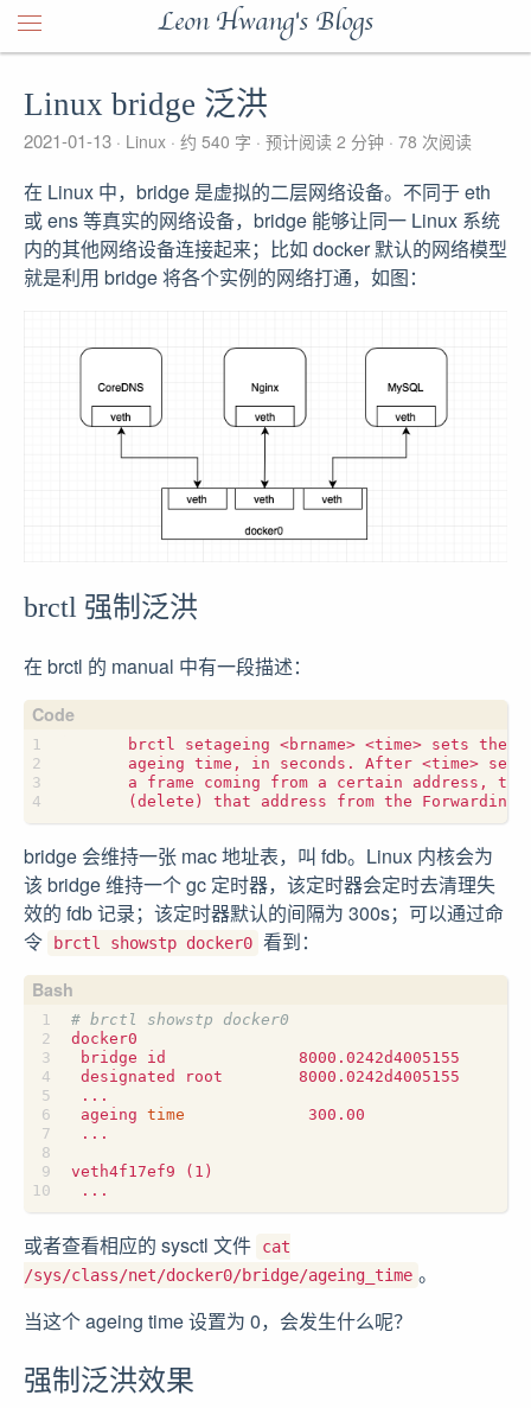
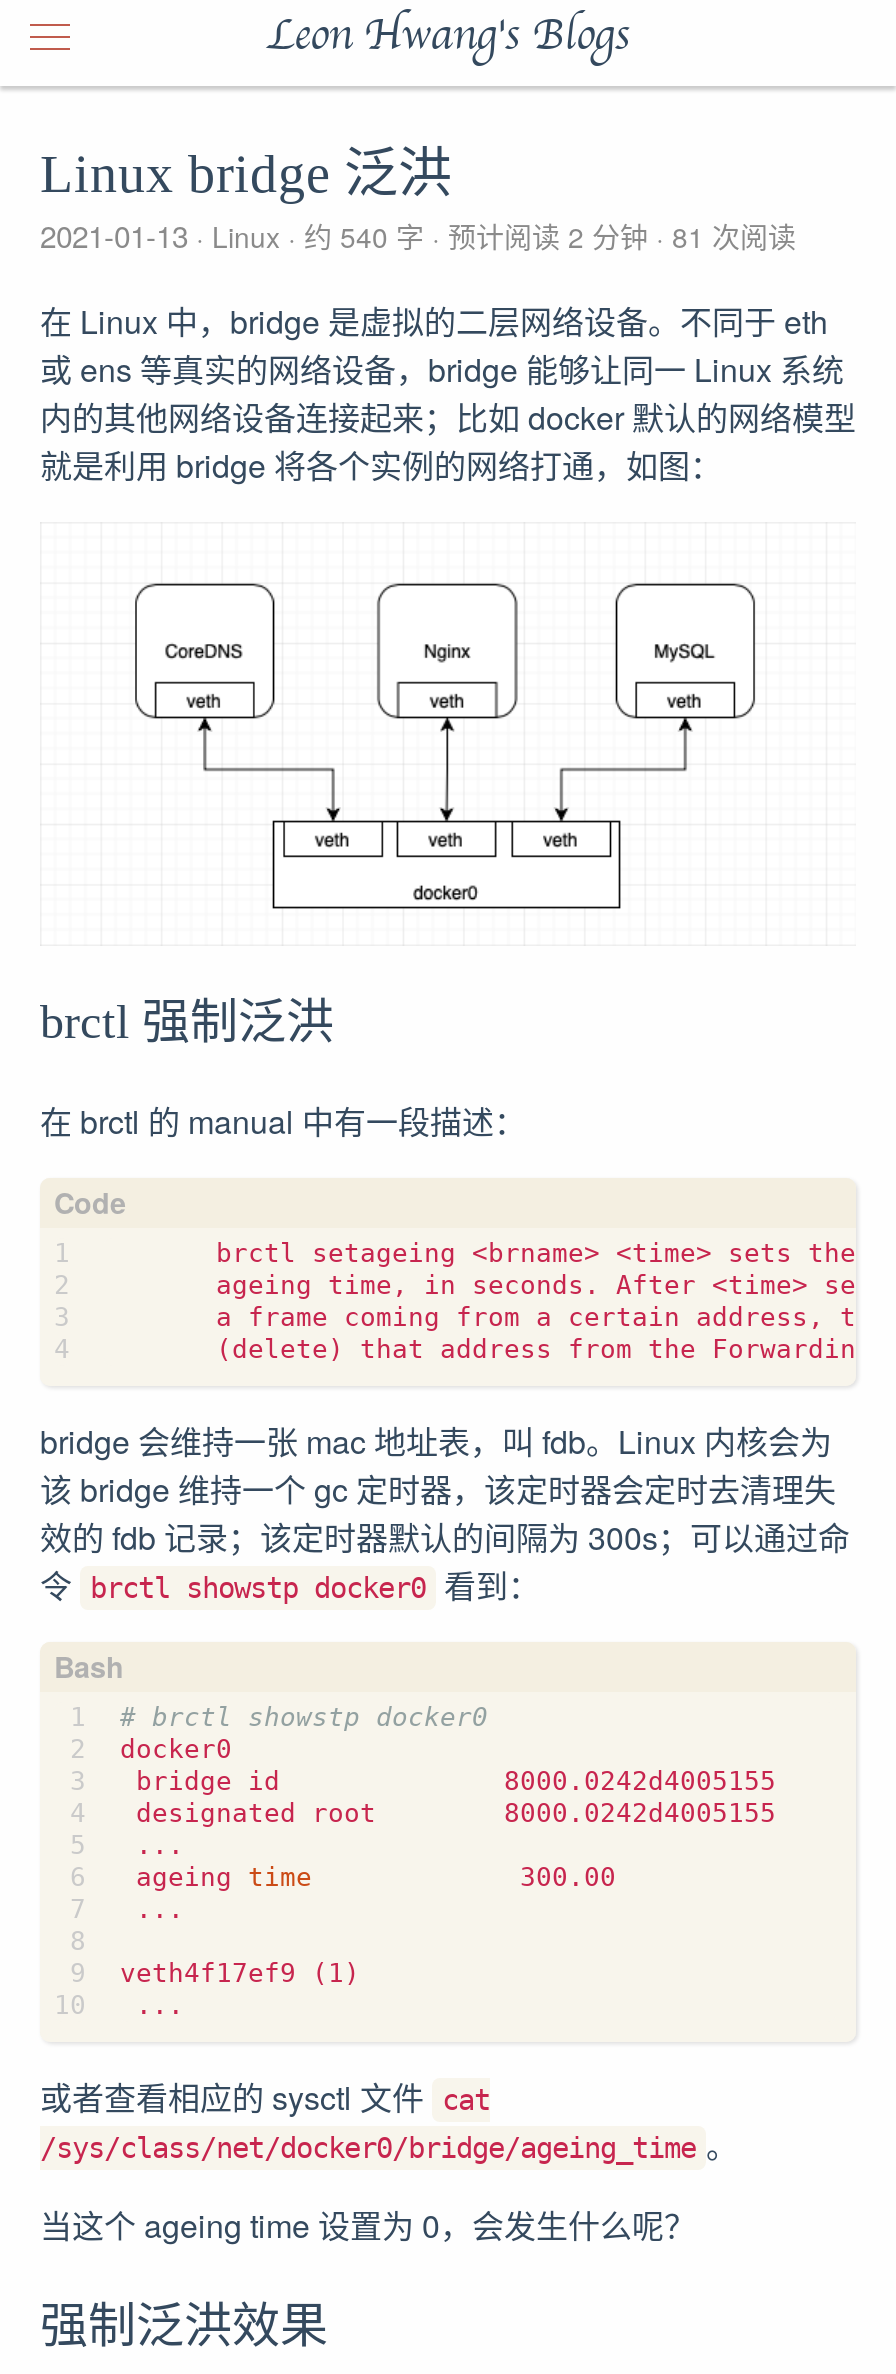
[24,128,472,153] 2021-01-13 Linux 约 540 字 预计阅读 2 分钟 78次阅读 -> [40,214,796,256] 2021-01-13 Linux 约 540 字 预计阅读 2 分钟 81次阅读

